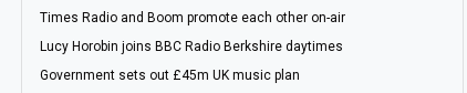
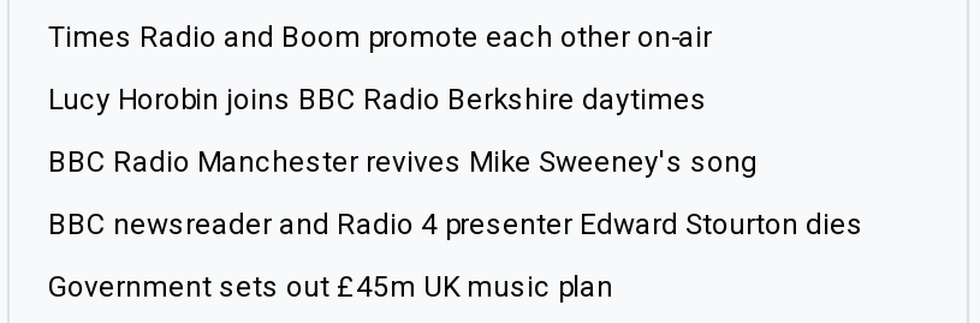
none -> [48,145,863,241] BBC Radio Manchester revives Mike Sweeney's song | BBC newsreader and Radio 4 presenter Edward Stourton dies

